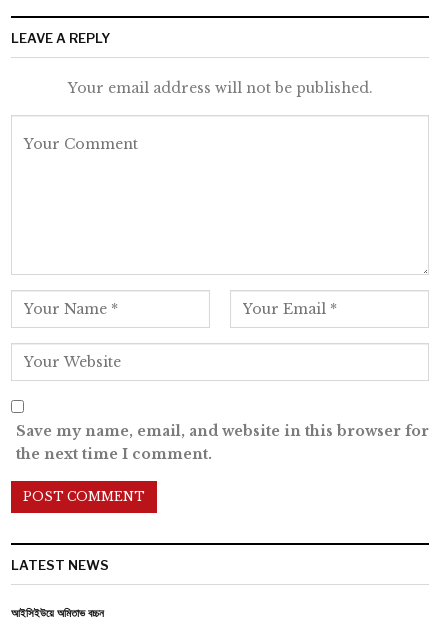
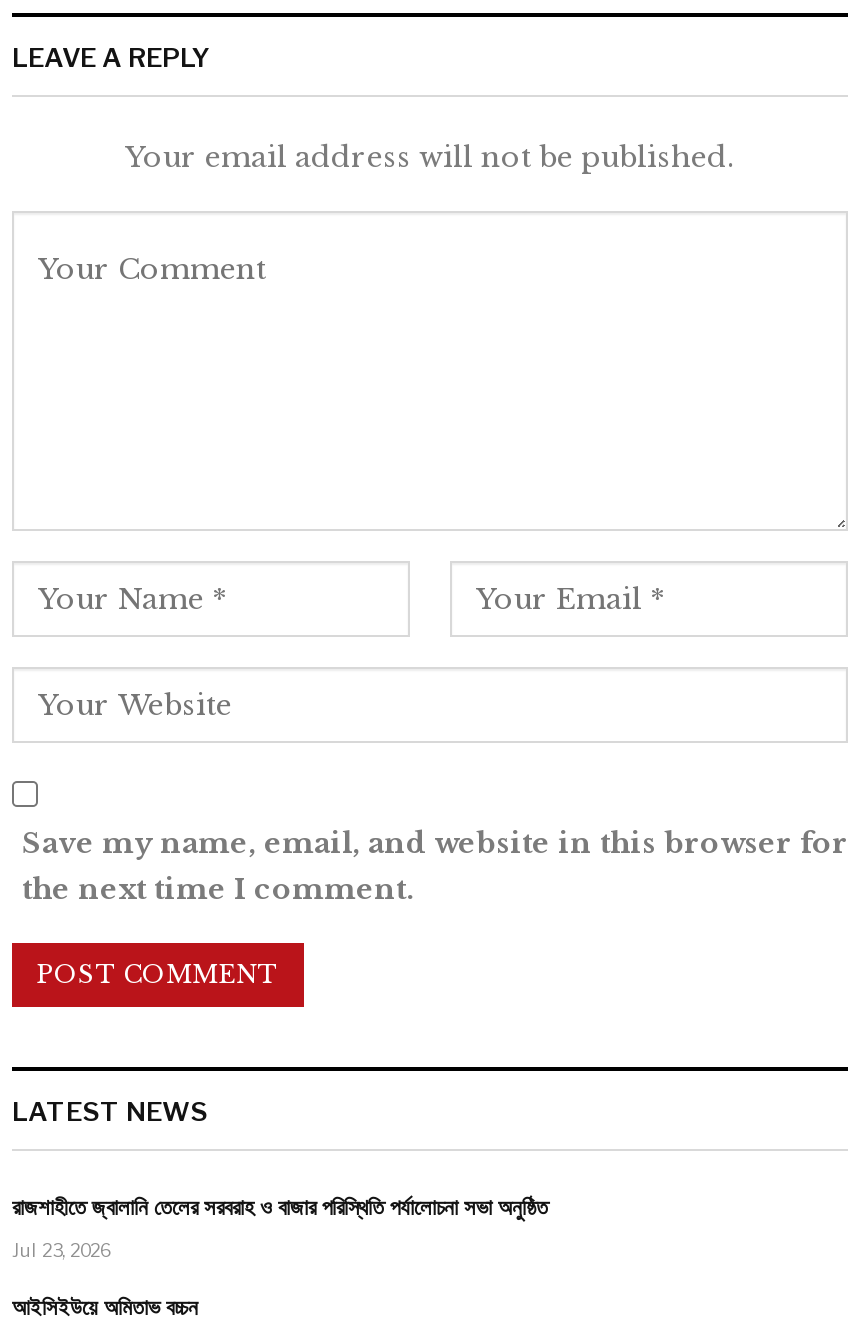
none -> [12,1194,548,1262] রাজশাহীতে জ্বালানি তেলের সরবরাহ ও বাজার পরিস্থিতি পর্যালোচনা সভা অনুষ্ঠিত | Jul 23, 2026

